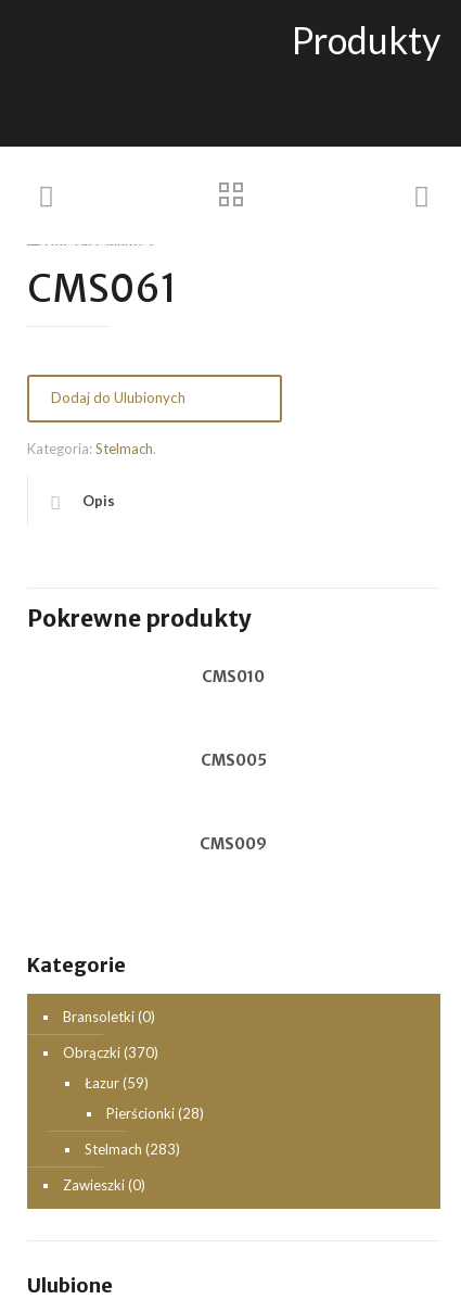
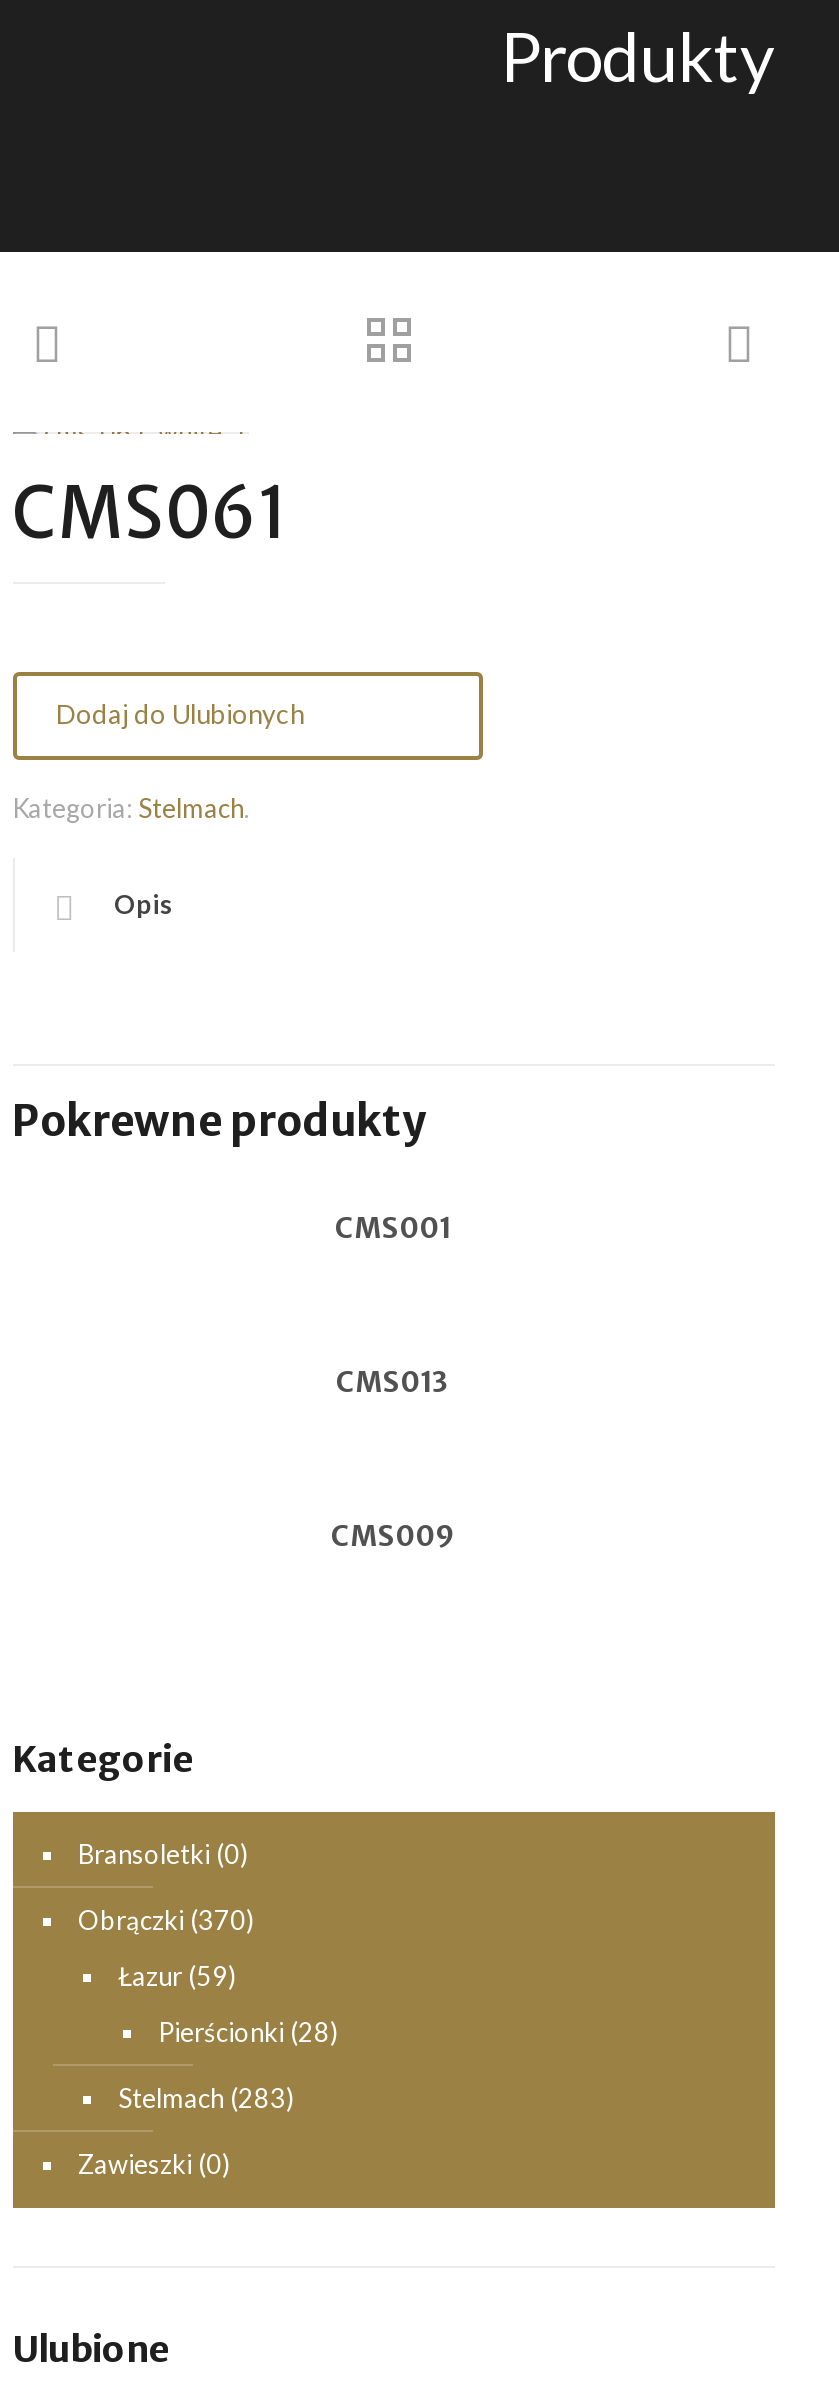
[202,666,265,686] CMS010 -> [335,1209,451,1245] CMS001
[200,750,266,770] CMS005 -> [336,1363,450,1399] CMS013

